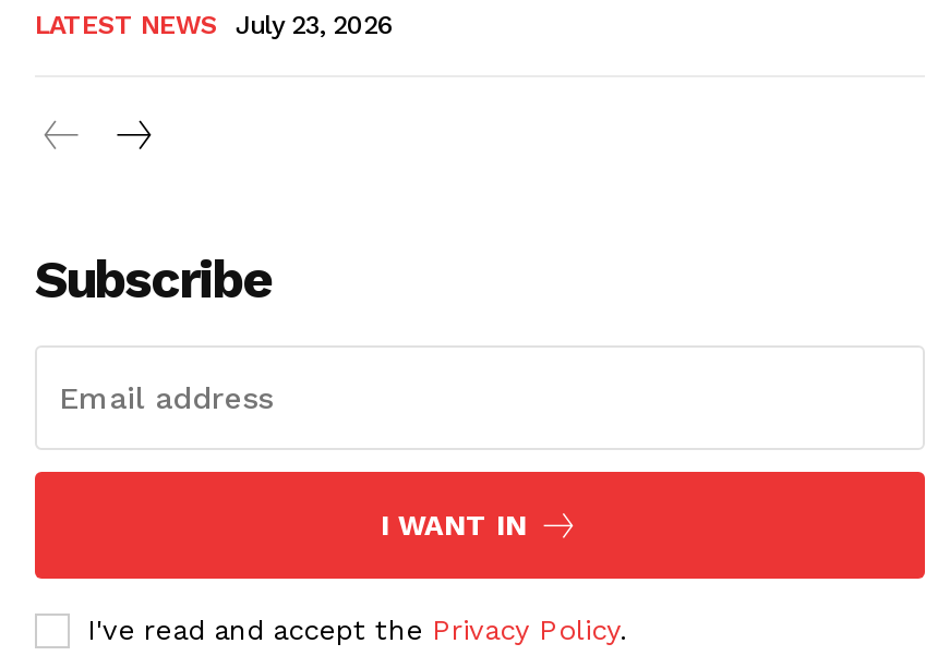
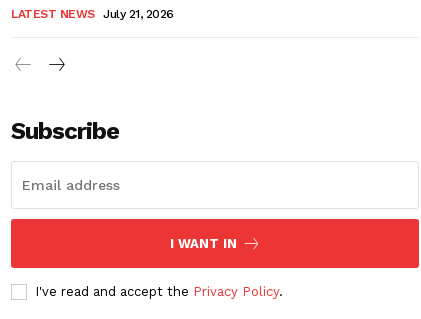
[35,10,394,40] LATEST NEWS July 23, 2026 -> [11,7,173,21] LATEST NEWS July 21, 2026

